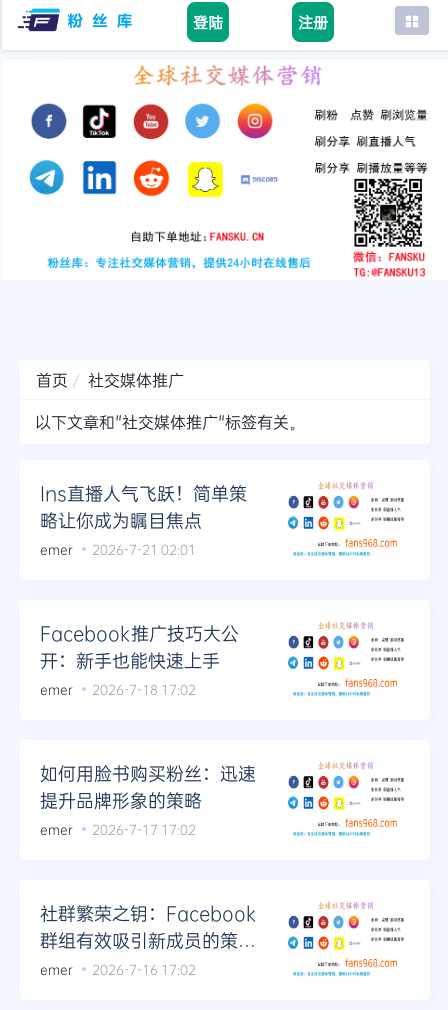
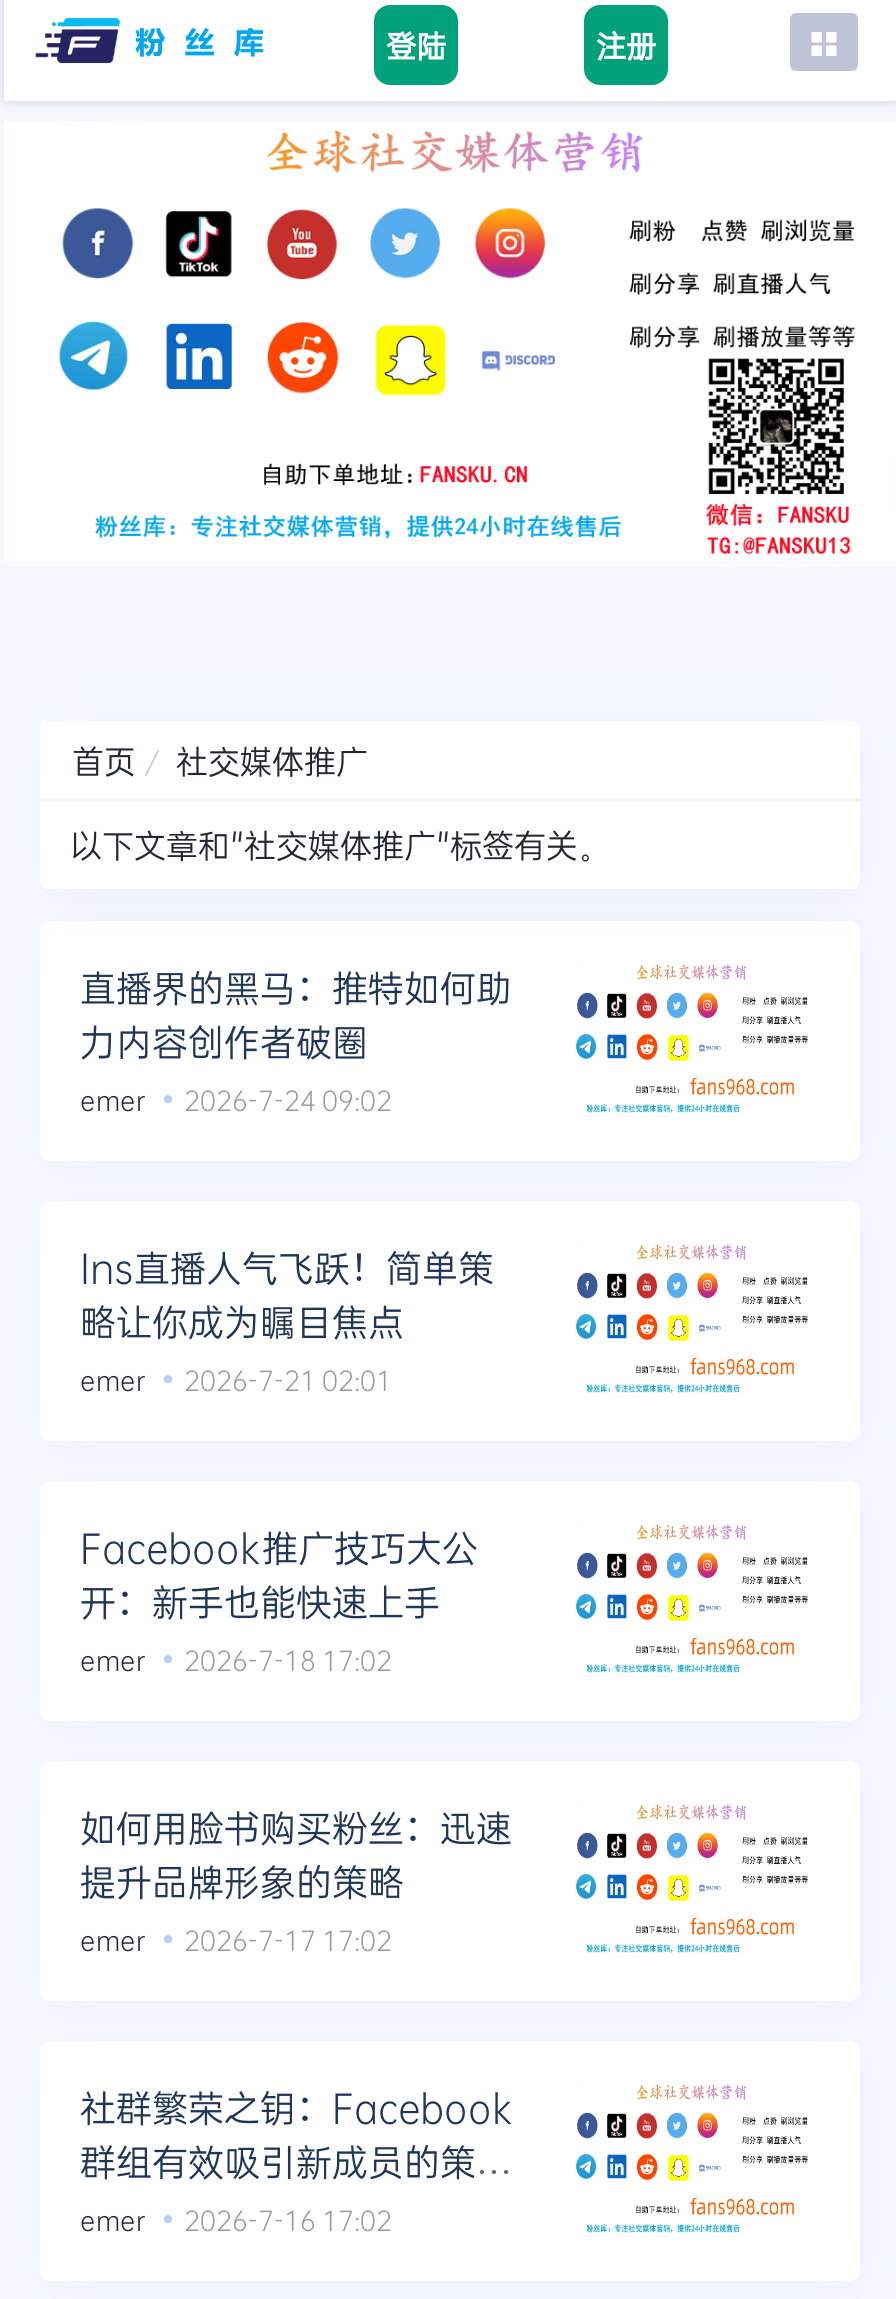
none -> [80,962,512,1114] 直播界的黑马：推特如何助 | 力内容创作者破圈 | emer | 2026-7-24 09:02

